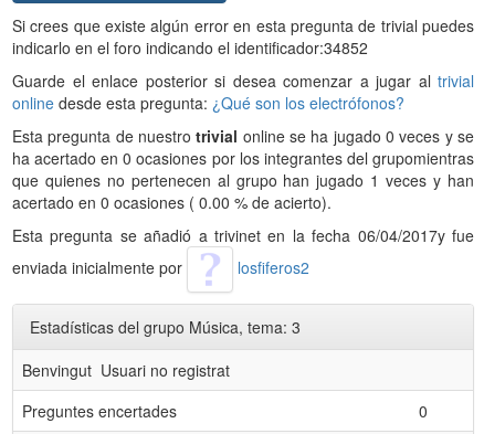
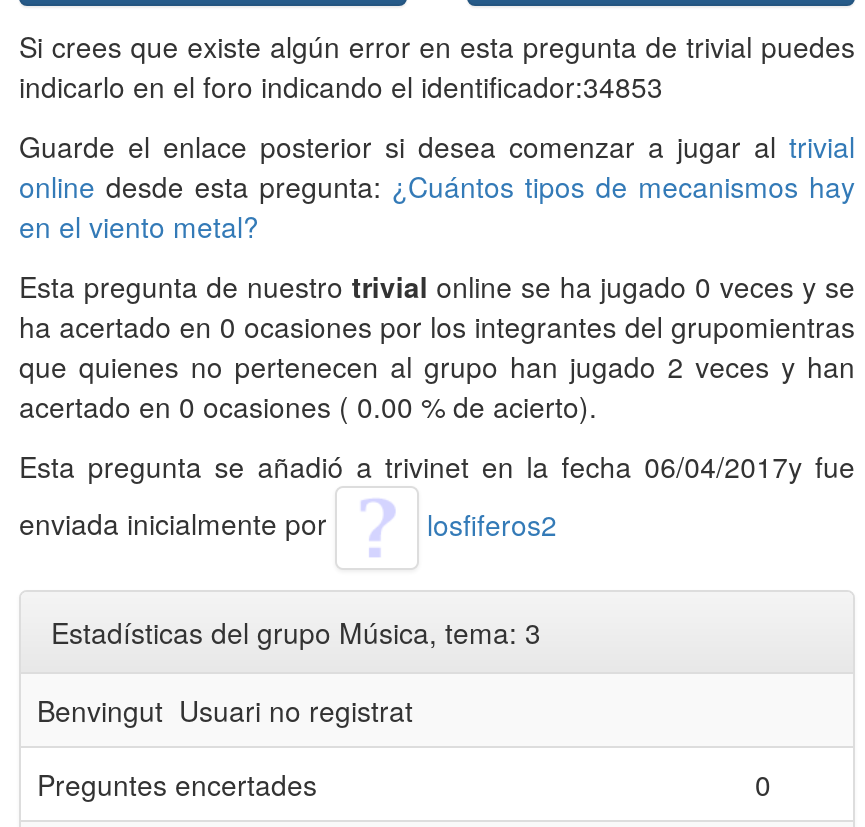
[12,36,368,59] indicarlo en el foro indicando el identificador:34852 -> [19,66,663,106] indicarlo en el foro indicando el identificador:34853
[12,92,404,114] online desde esta pregunta: ¿Qué son los electrófonos? -> [19,166,855,246] online desde esta pregunta: ¿Cuántos tipos de mecanismos hay | en el viento metal?
[12,169,474,191] que quienes no pertenecen al grupo han jugado 1 veces y han -> [19,346,855,386] que quienes no pertenecen al grupo han jugado 2 veces y han

